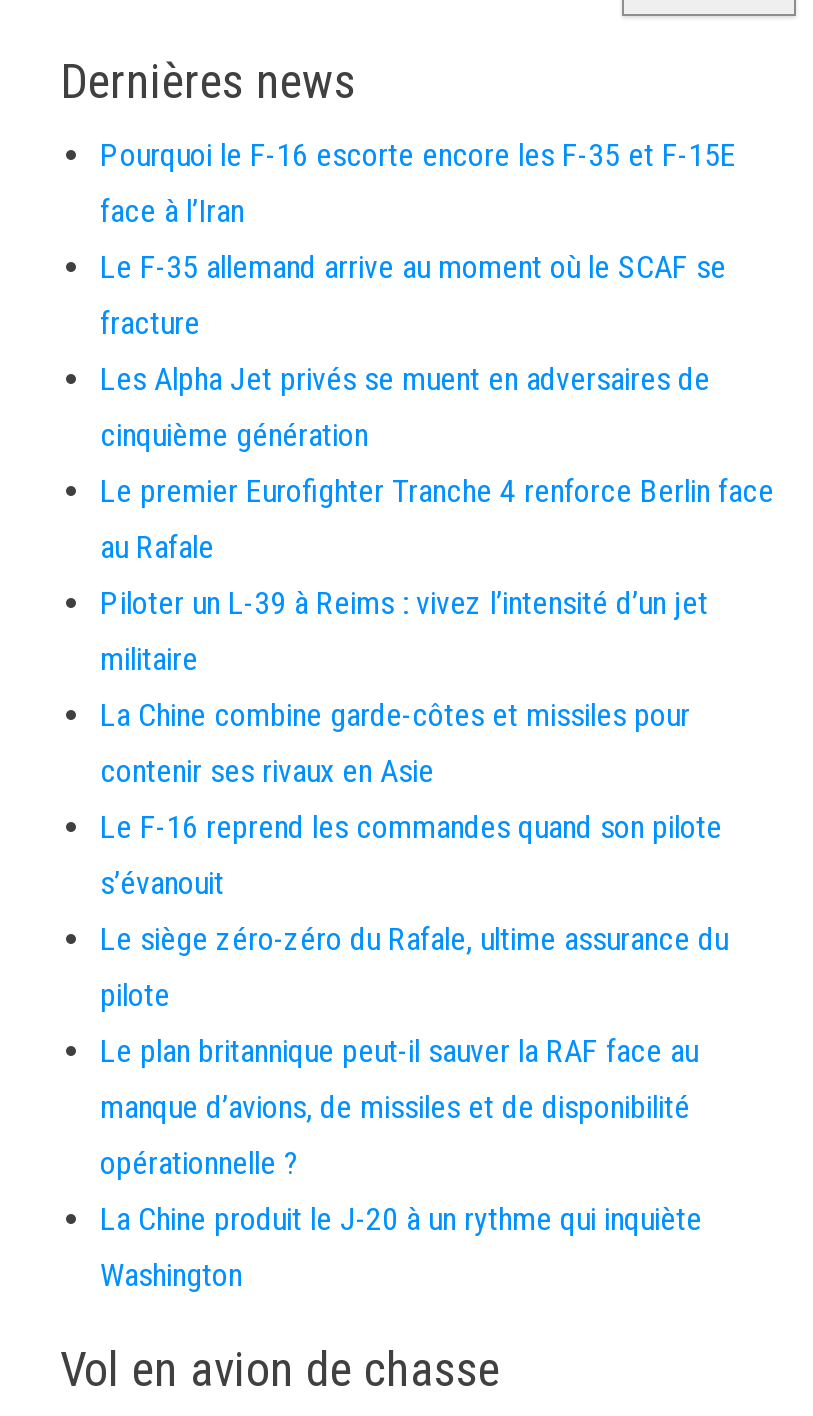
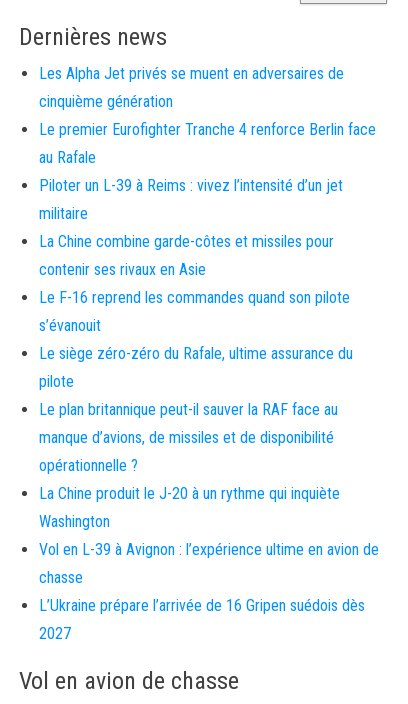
[100,136,736,342] Pourquoi le F-16 escorte encore les F-35 et F-15E | face à l’Iran | Le F-35 allemand arrive au moment où le SCAF se | fracture -> none
moved [100,360,774,1294] -> [39,64,376,531]: Les Alpha Jet privés se muent en adversaires de | cinquième génération | Le premier Eurofighter Tranche 4 renforce Berlin face | ... | La Chine produit le J-20 à un rythme qui inquiète | Washington
none -> [39,540,379,643] Vol en L-39 à Avignon : l’expérience ultime en avion de | chasse | L’Ukraine prépare l’arrivée de 16 Gripen suédois dès | 2027

